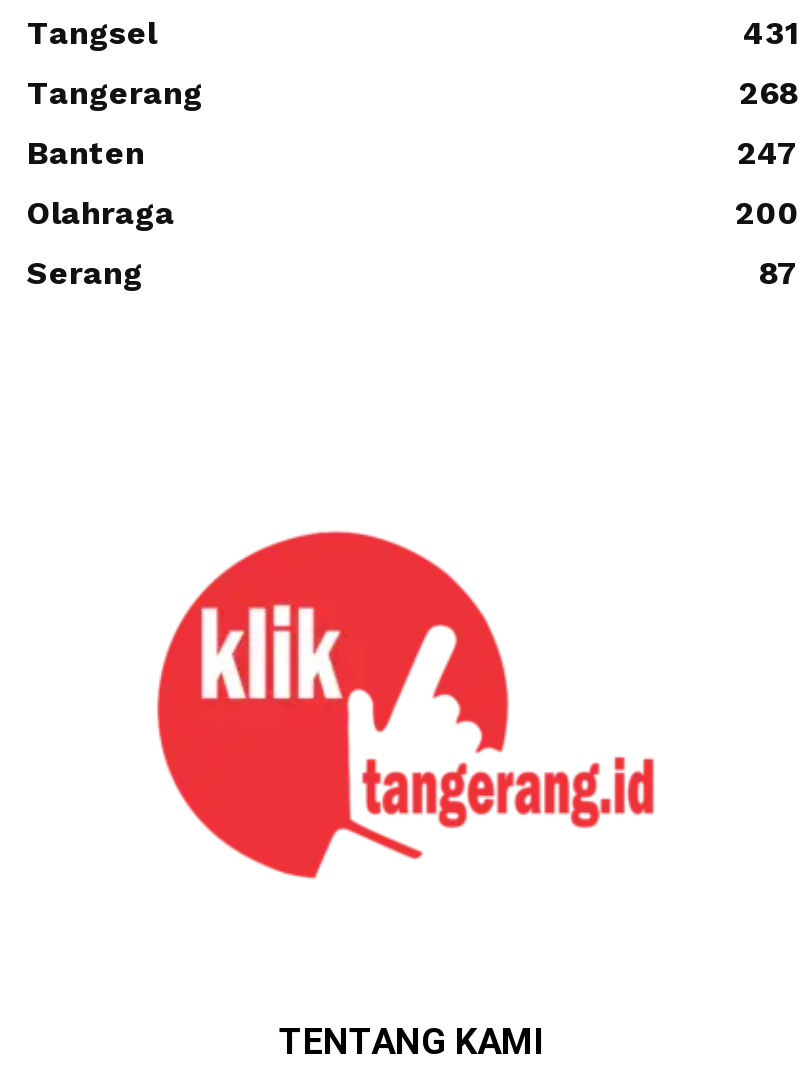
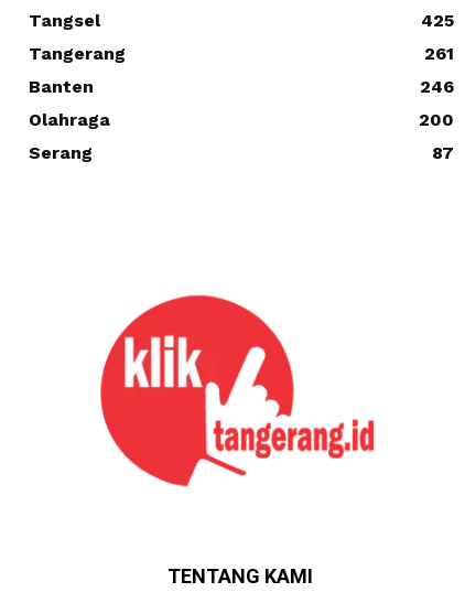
[743,14,799,52] 431 -> [421,10,454,31] 425
[739,74,799,112] 268 -> [424,43,454,64] 261
[737,134,799,172] 247 -> [420,76,454,97] 246

